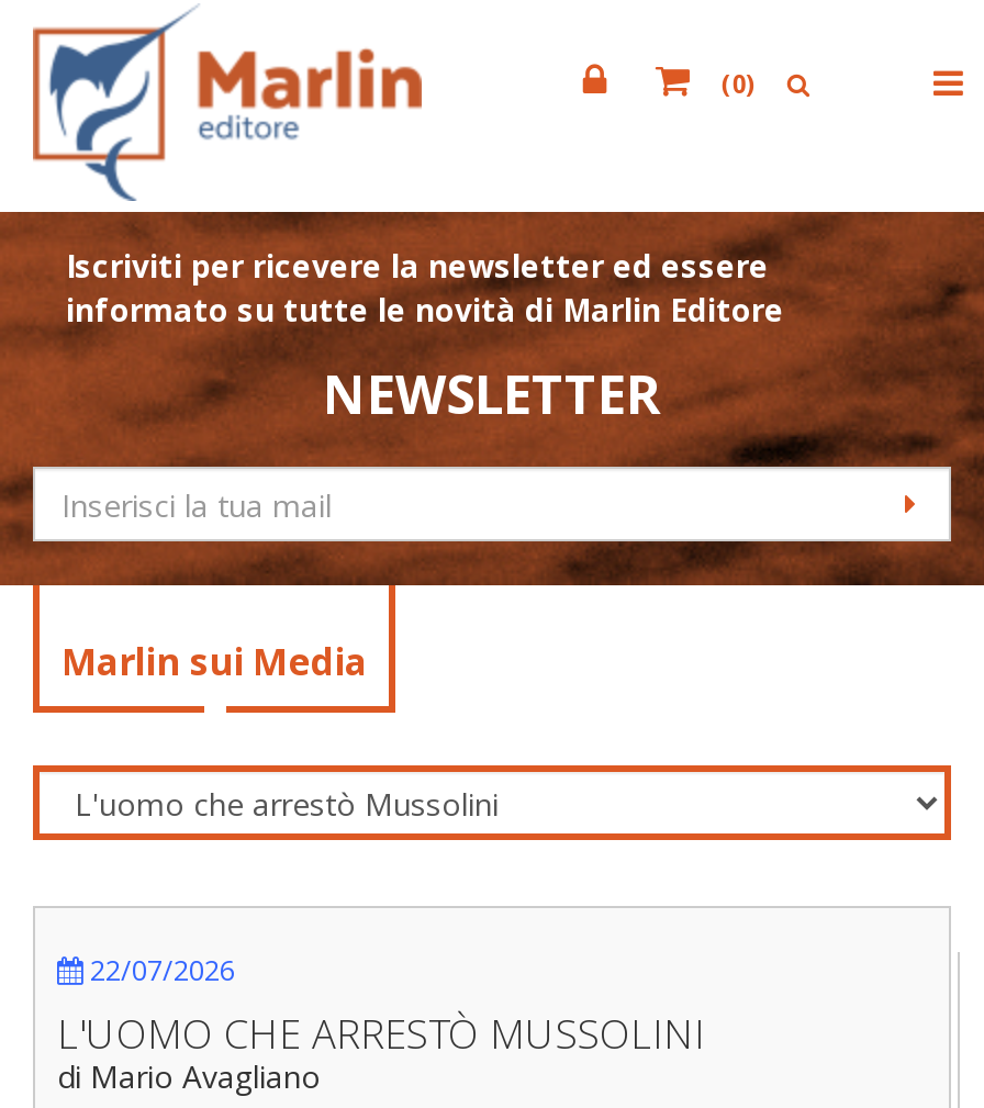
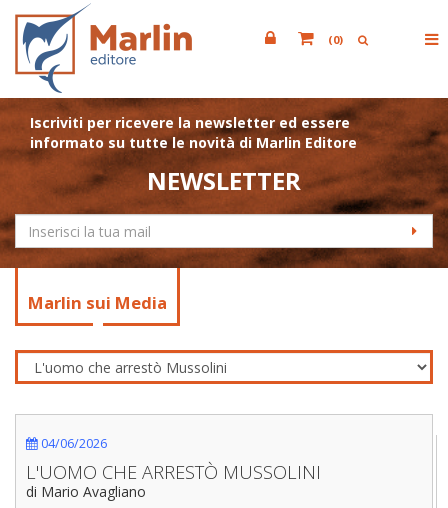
[83,952,235,989] 22/07/2026 -> [38,435,107,452] 04/06/2026

